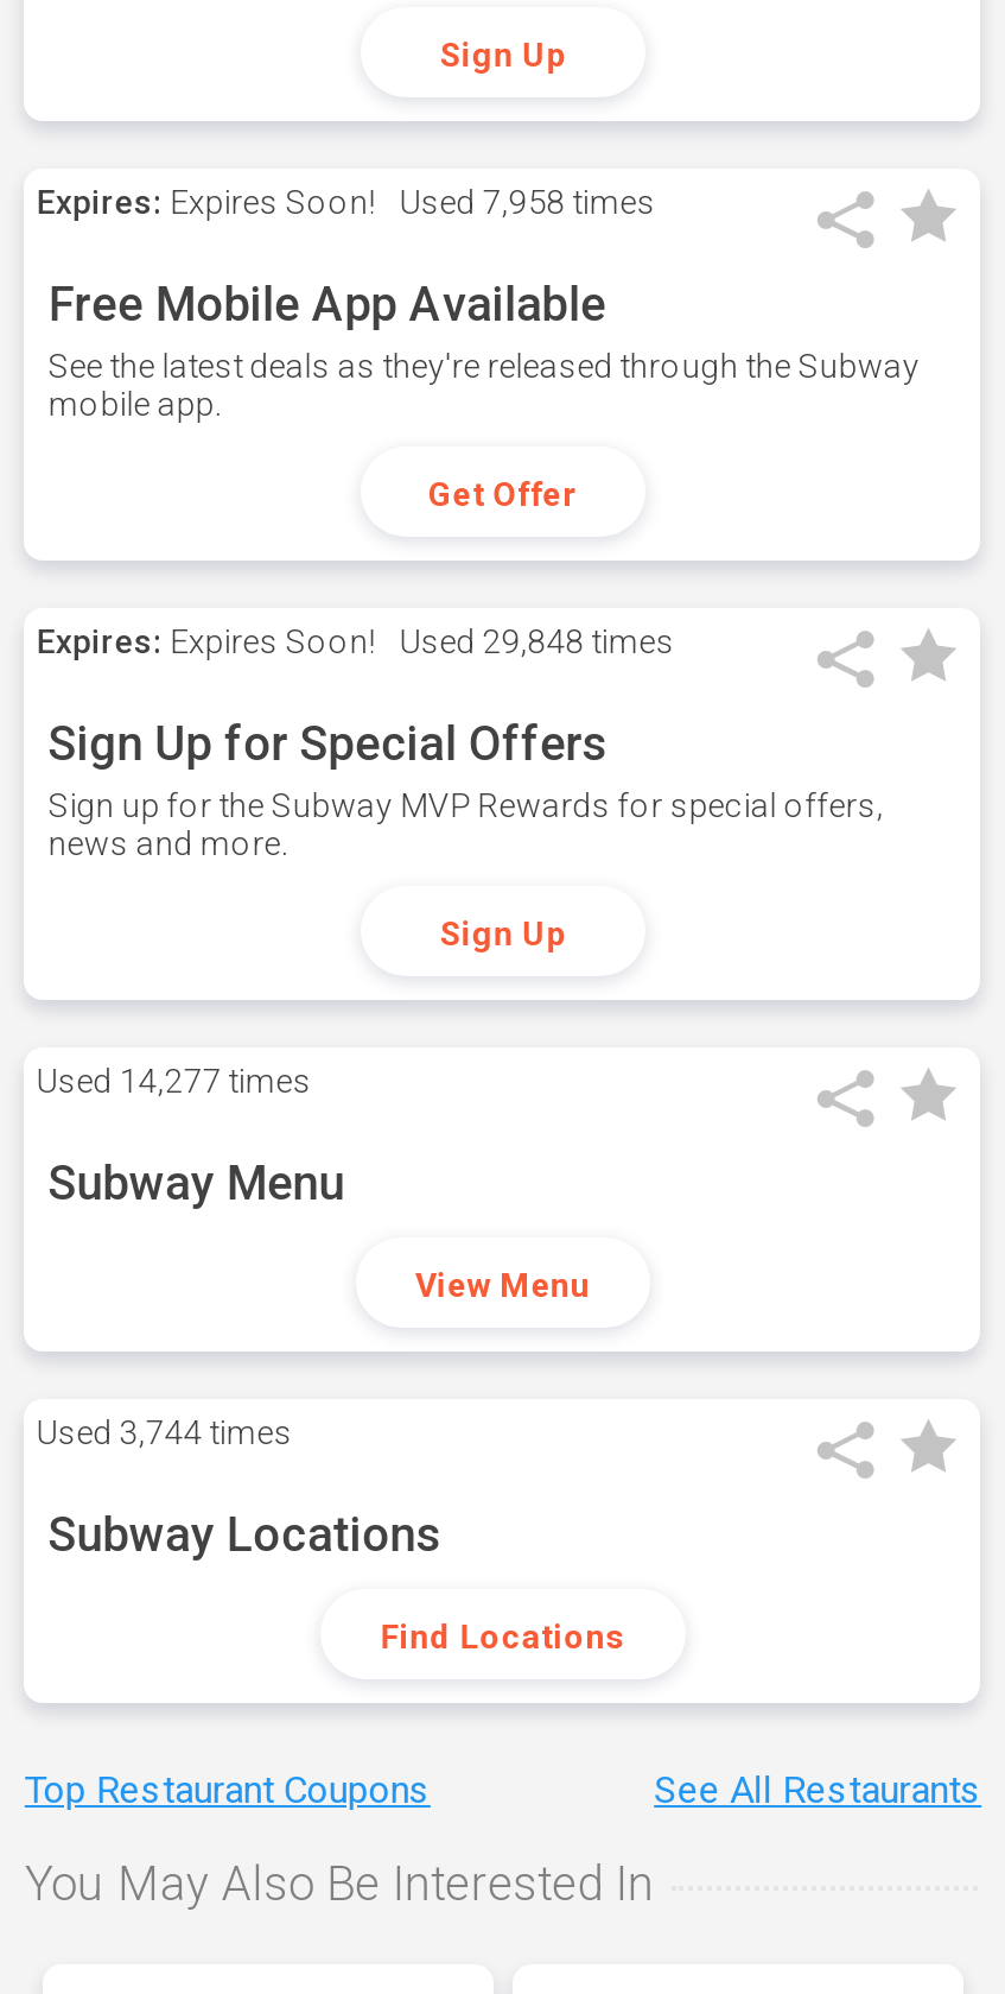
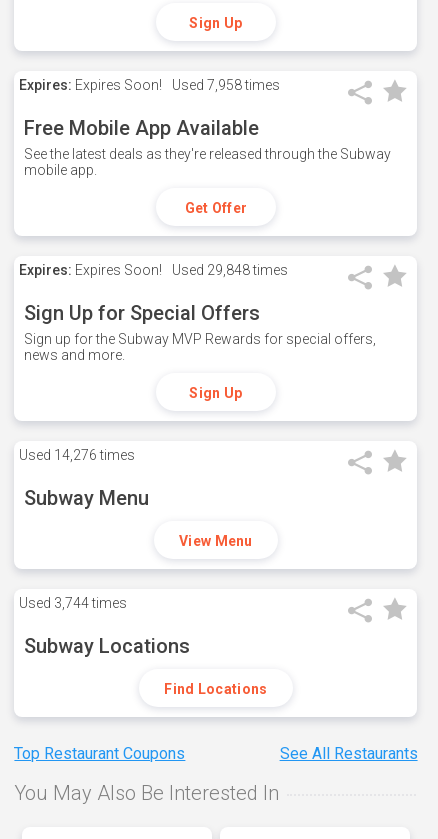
[37,1062,312,1100] Used 14,277 times -> [19,447,135,463] Used 14,276 times

